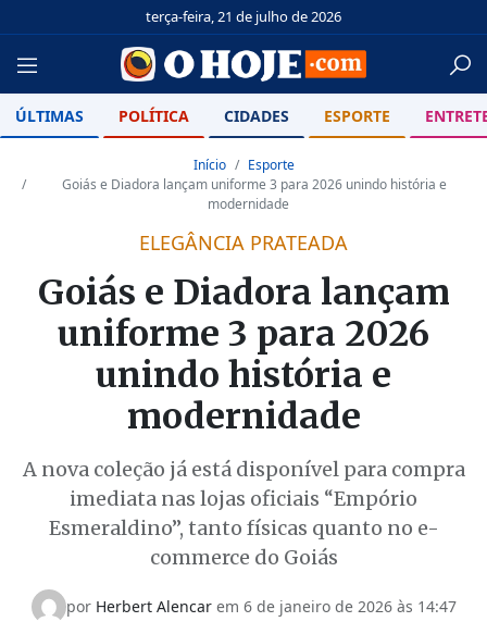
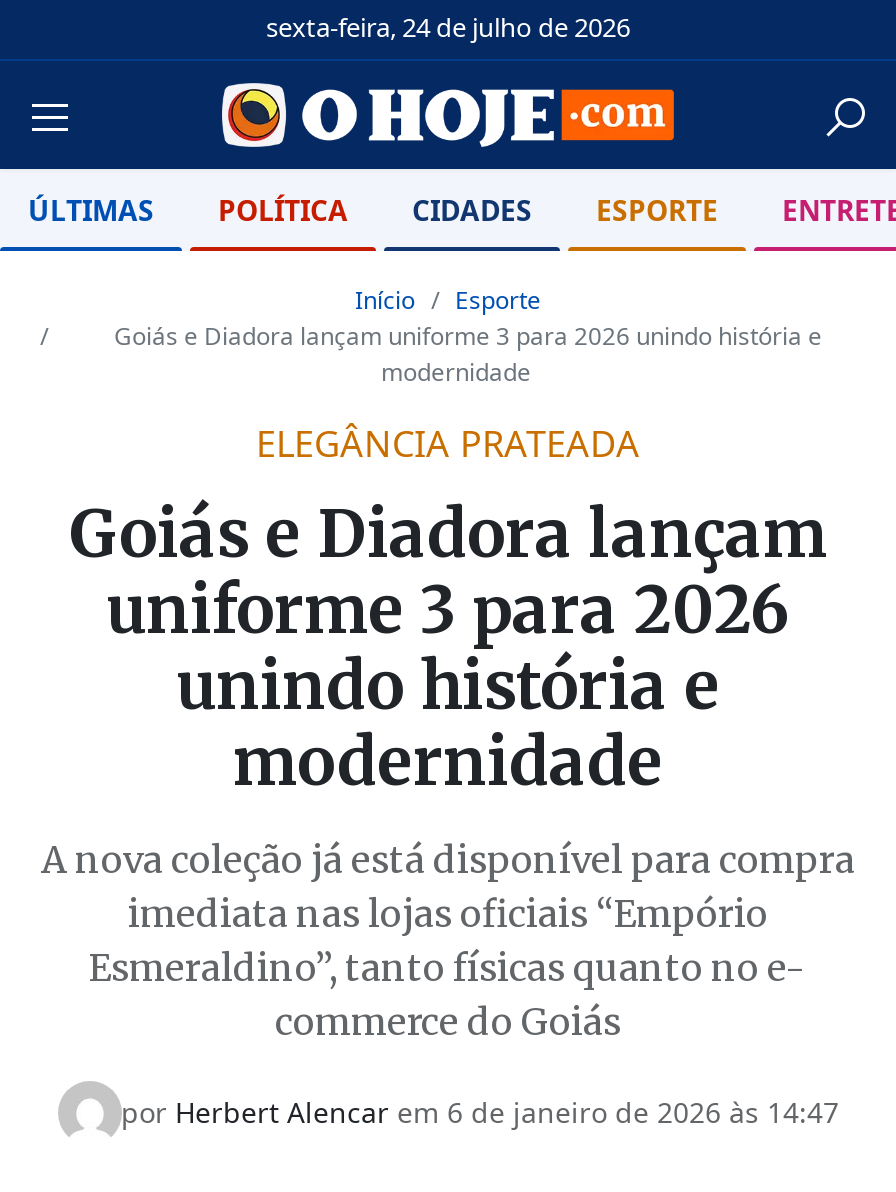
[146,7,341,26] terça-feira, 21 de julho de 2026 -> [266,9,630,45] sexta-feira, 24 de julho de 2026

